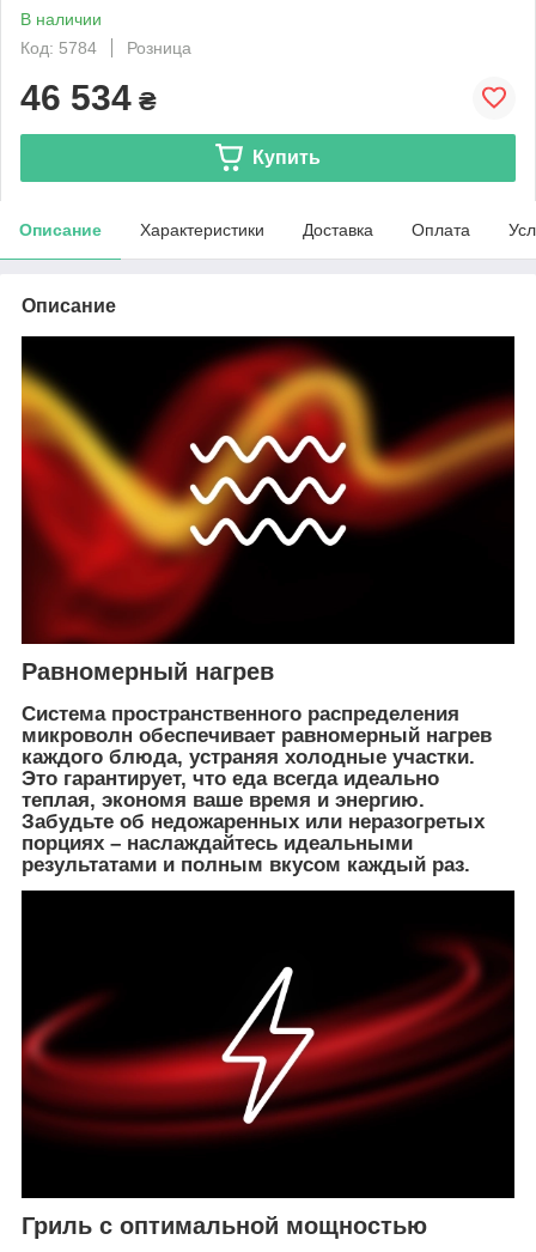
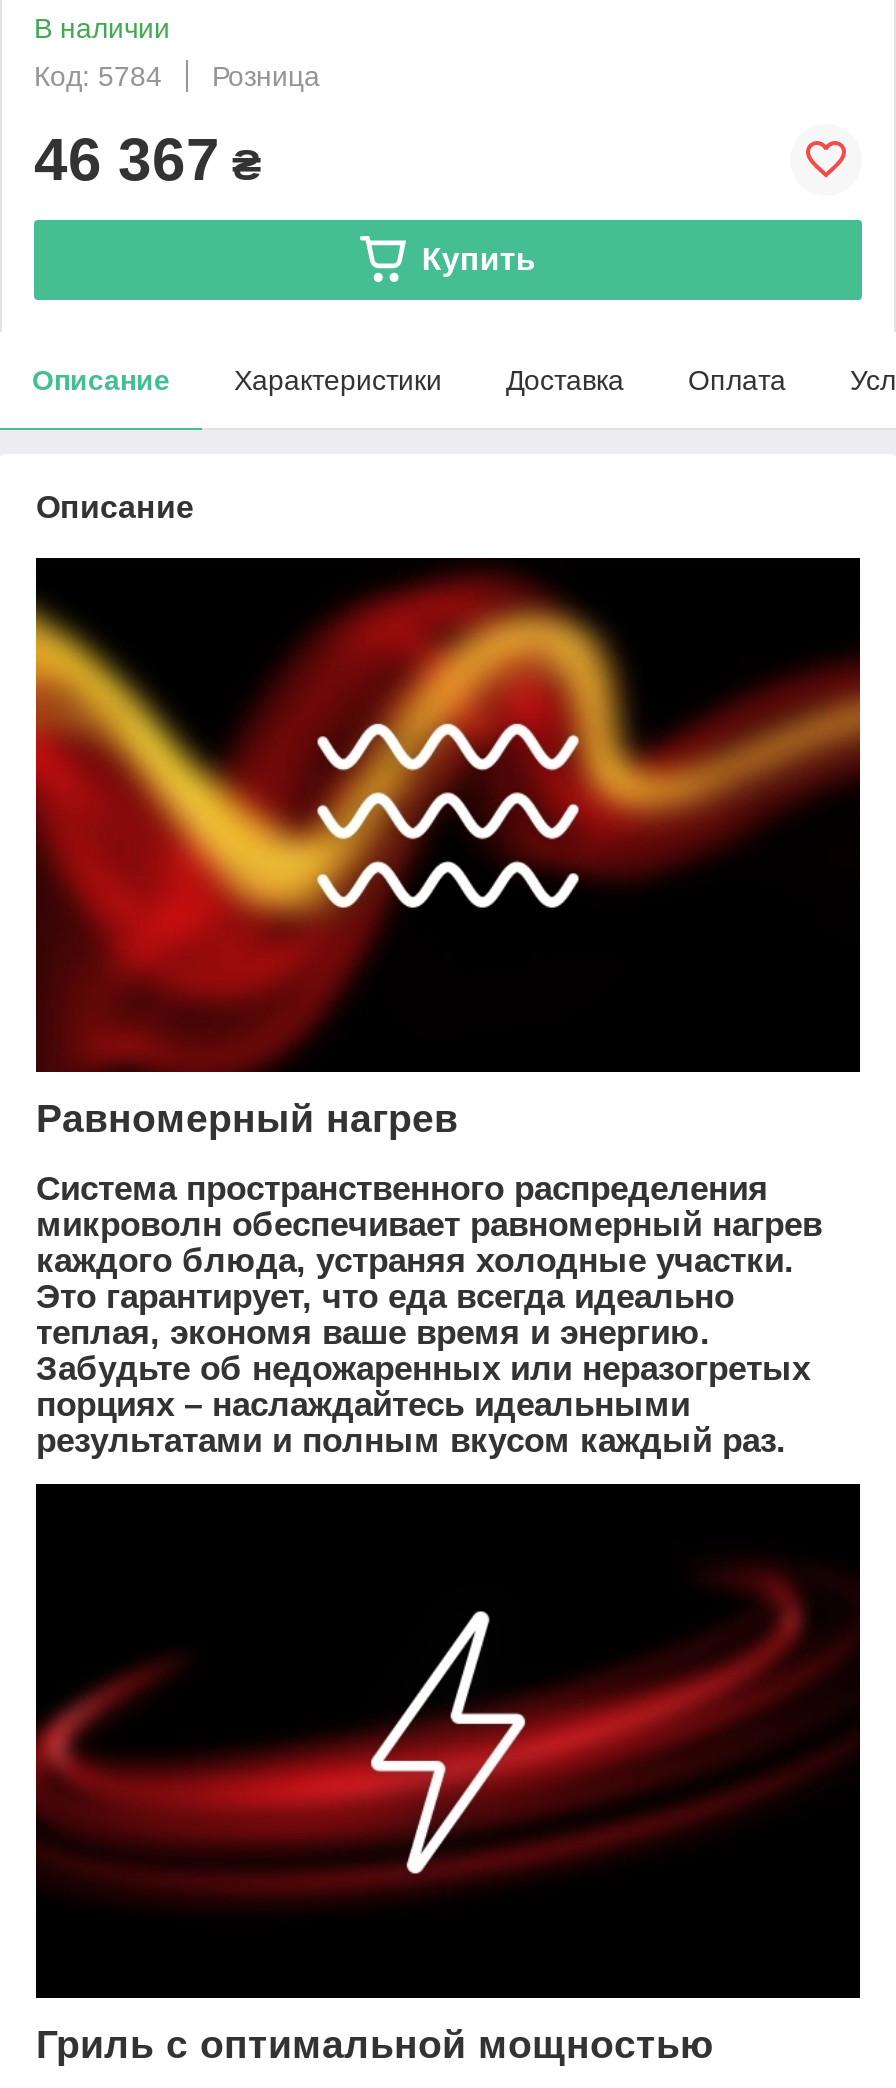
[20,78,157,117] 46 534 ₴ -> [34,126,262,192] 46 367 ₴

